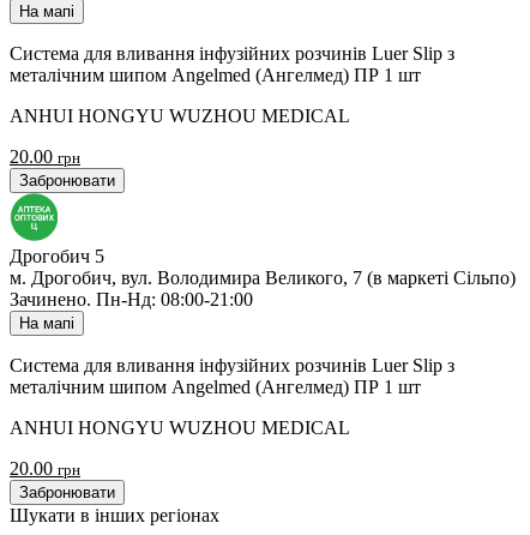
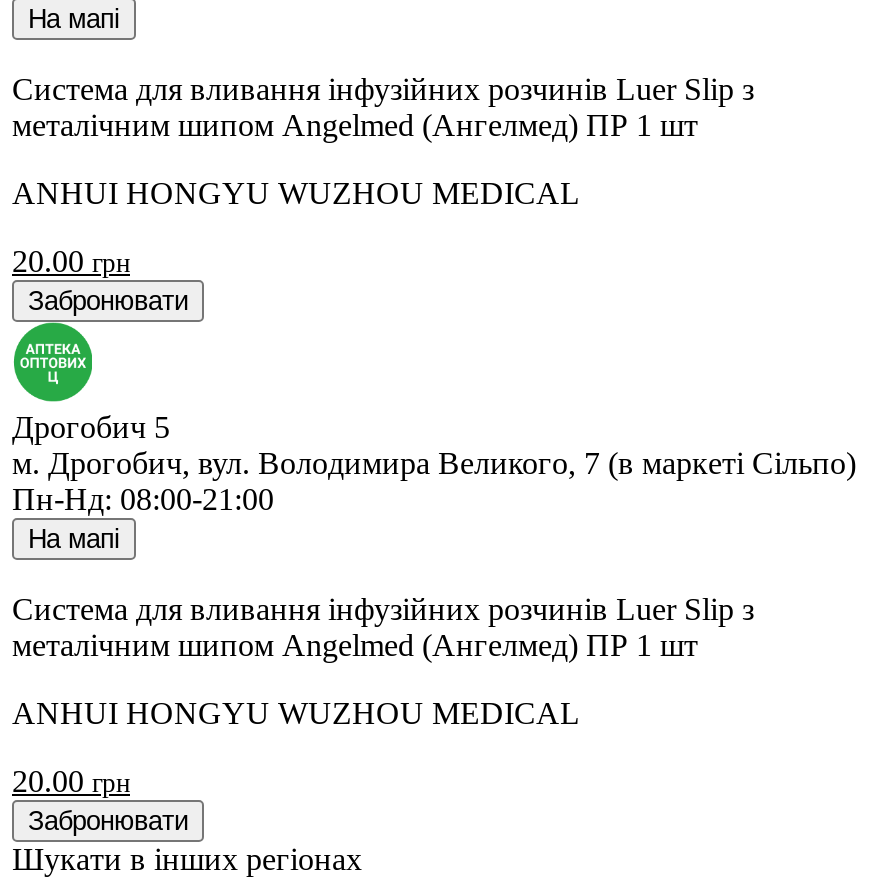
[10,289,253,309] Зачинено. Пн-Нд: 08:00-21:00 -> [12,482,274,516] Пн-Нд: 08:00-21:00

